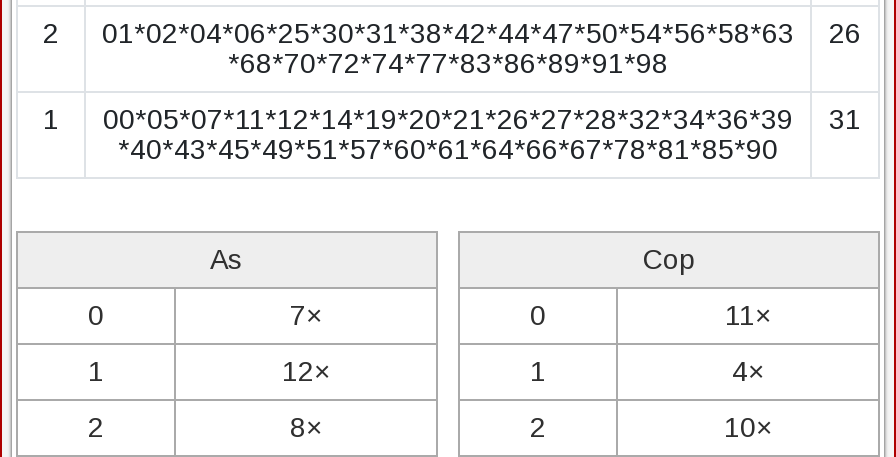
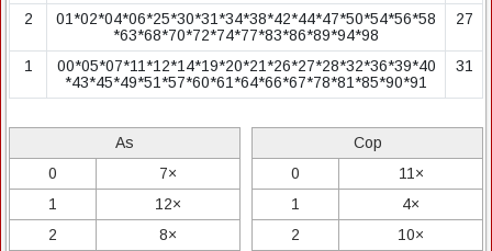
[102,16,794,48] 01*02*04*06*25*30*31*38*42*44*47*50*54*56*58*63 -> [56,10,436,27] 01*02*04*06*25*30*31*34*38*42*44*47*50*54*56*58
[829,16,861,48] 26 -> [455,10,473,27] 27
[228,46,668,78] *68*70*72*74*77*83*86*89*91*98 -> [113,26,379,44] *63*68*70*72*74*77*83*86*89*94*98
[43,102,861,134] 1 00*05*07*11*12*14*19*20*21*26*27*28*32*34*36*39 31 -> [24,57,473,74] 1 00*05*07*11*12*14*19*20*21*26*27*28*32*36*39*40 31
[118,132,778,164] *40*43*45*49*51*57*60*61*64*66*67*78*81*85*90 -> [65,73,427,91] *43*45*49*51*57*60*61*64*66*67*78*81*85*90*91

